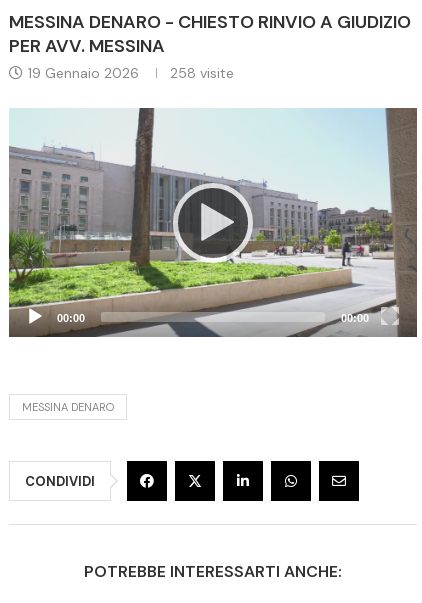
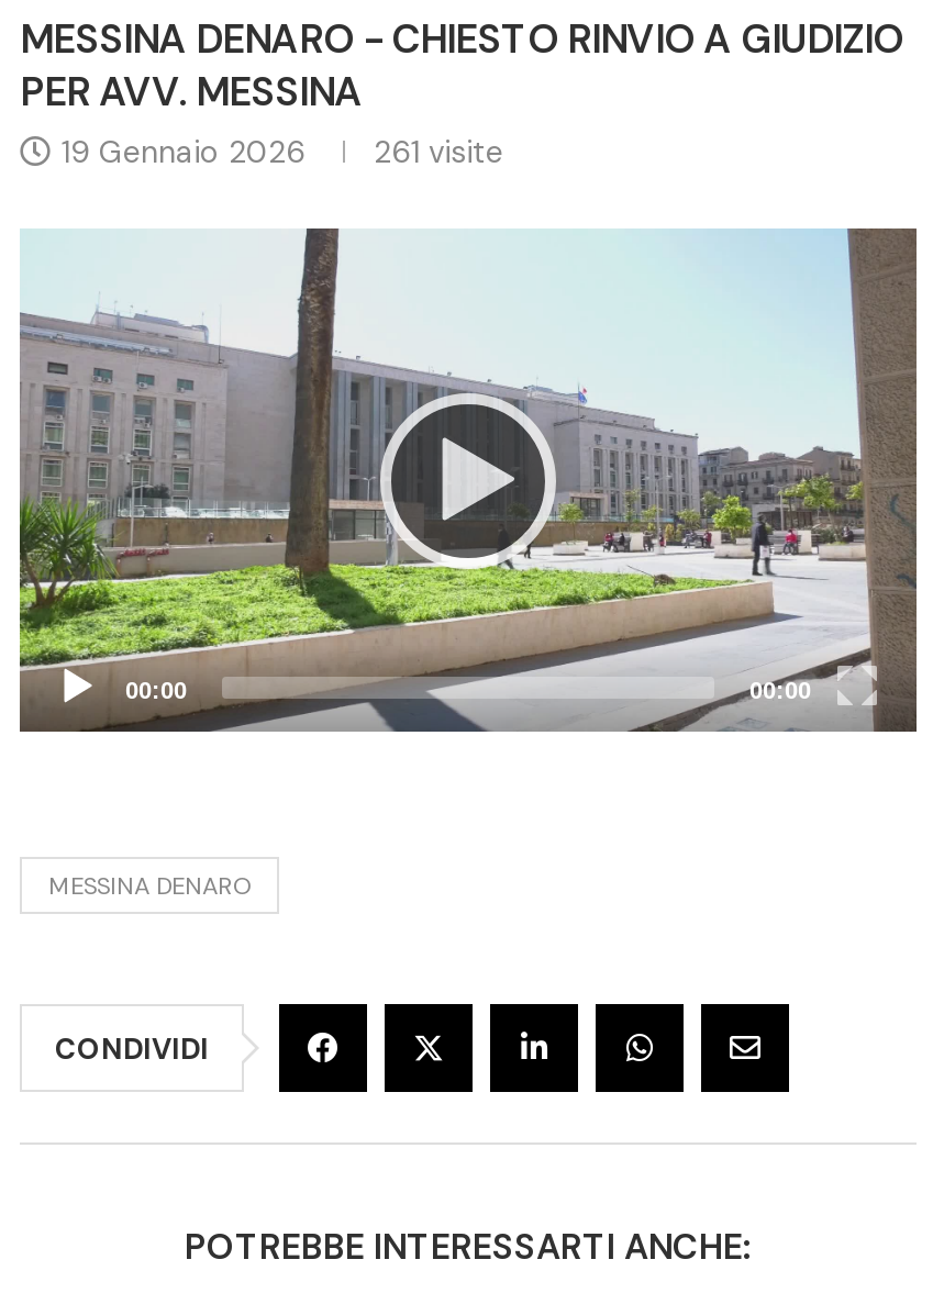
[28,64,234,82] 19 Gennaio 2026 258 visite -> [62,132,503,171] 19 Gennaio 2026 261 visite

